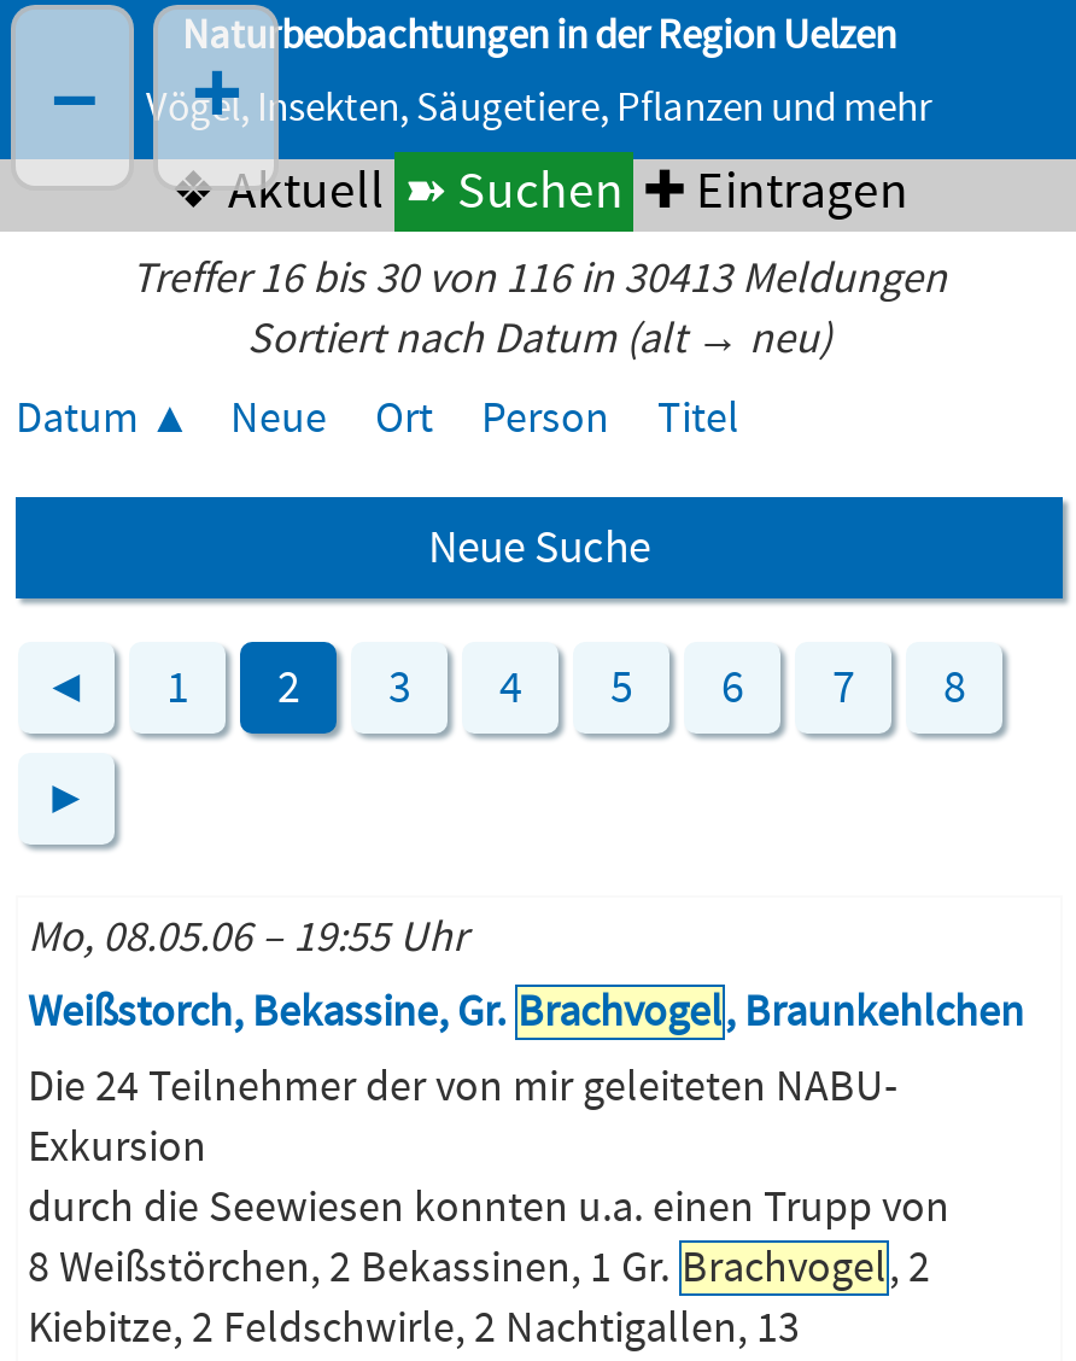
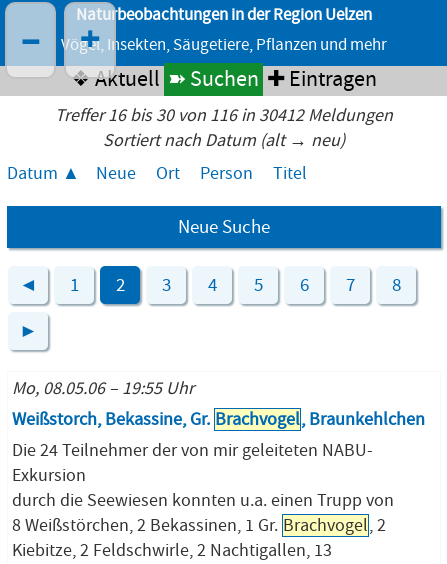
[131,253,947,304] Treffer 16 bis 30 von 116 in 30413 Meldungen -> [55,105,393,126] Treffer 16 bis 30 von 116 in 30412 Meldungen

